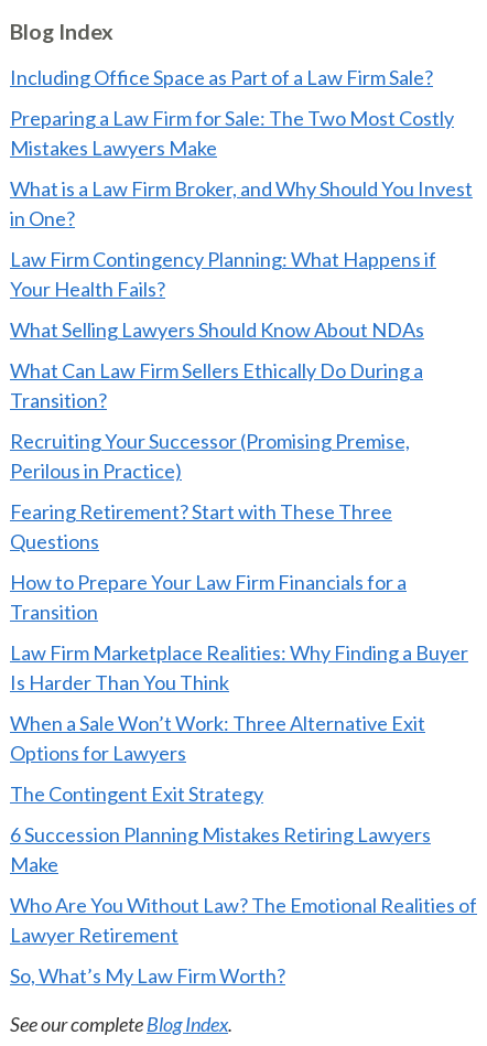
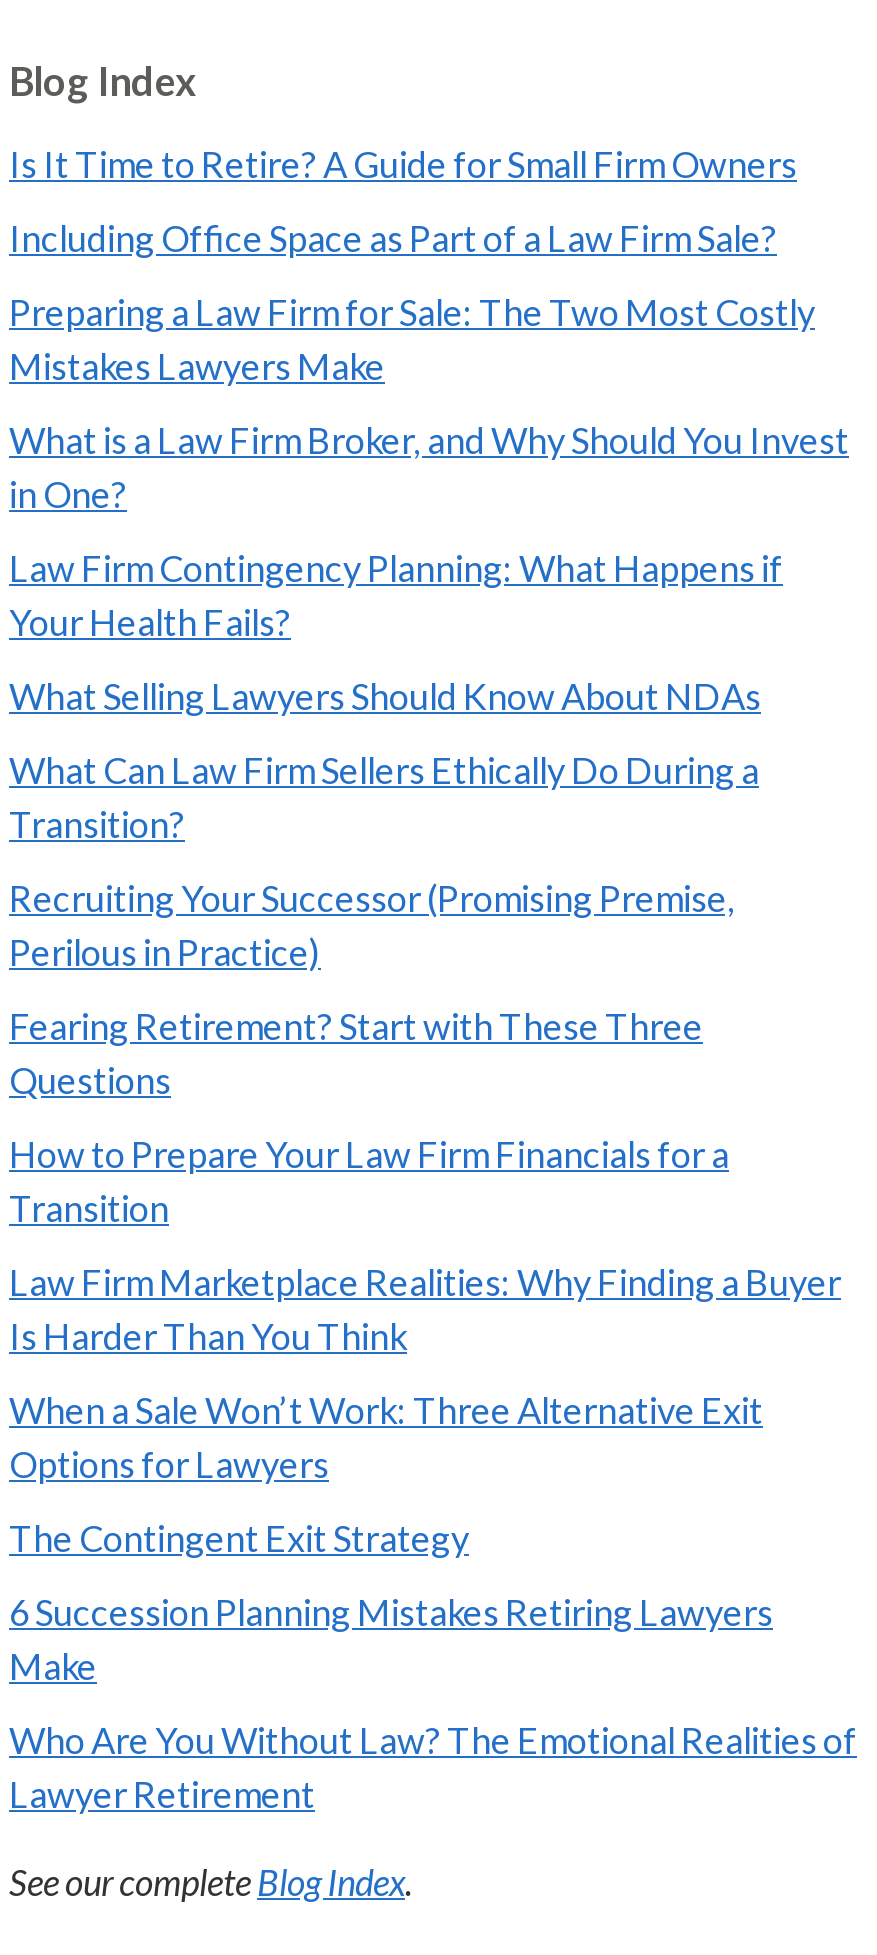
none -> [9,143,797,187] Is It Time to Retire? A Guide for Small Firm Owners
moved [10,65,477,947] -> [9,217,857,1817]: Including Office Space as Part of a Law Firm Sale? | Preparing a Law Firm for Sale: The Two Most Costly | Mistakes Lawyers Make | ... | Who Are You Without Law? The Emotional Realities of | Lawyer Retirement
[10,964,285,988] So, What’s My Law Firm Worth? -> none

